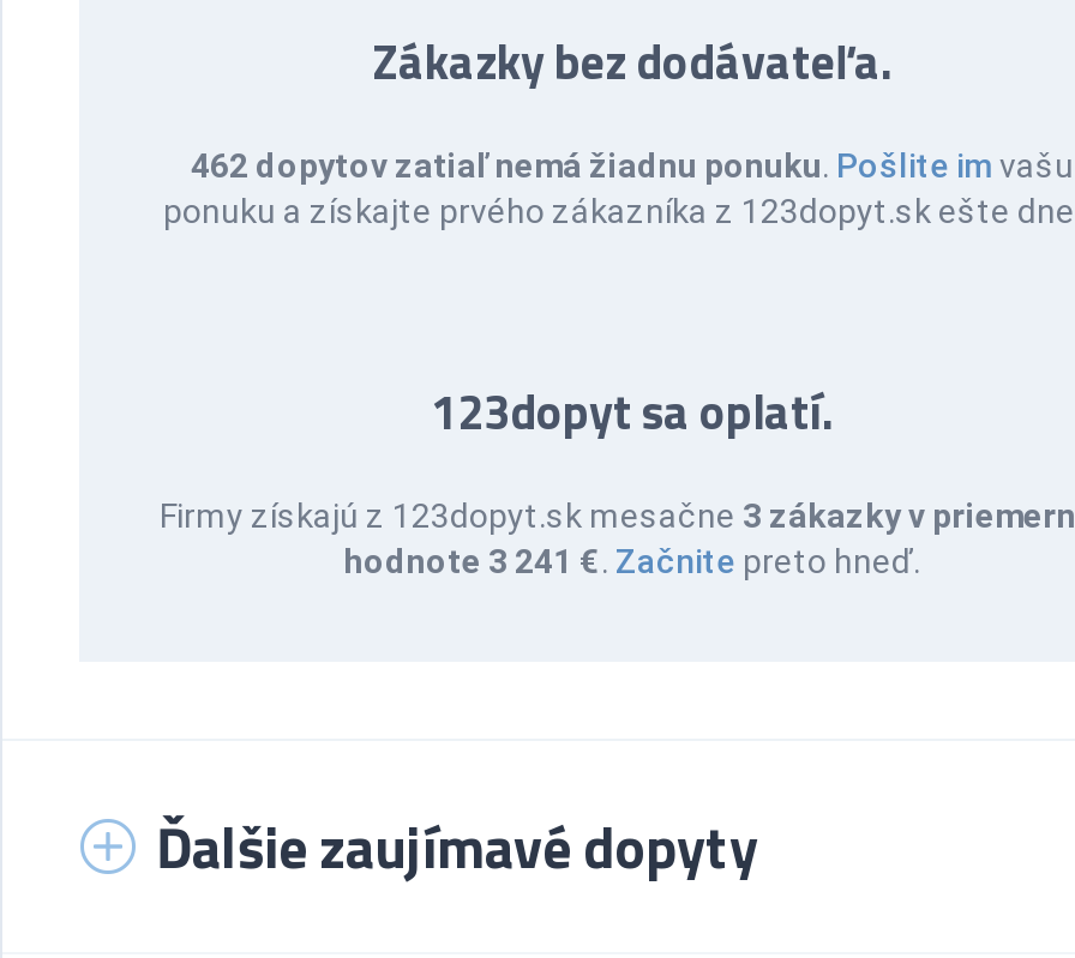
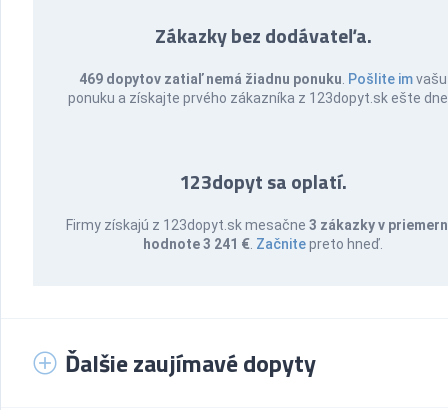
[191,146,1074,185] 462 dopytov zatiaľ nemá žiadnu ponuku. Pošlite im vašu -> [79,71,447,87] 469 dopytov zatiaľ nemá žiadnu ponuku. Pošlite im vašu

